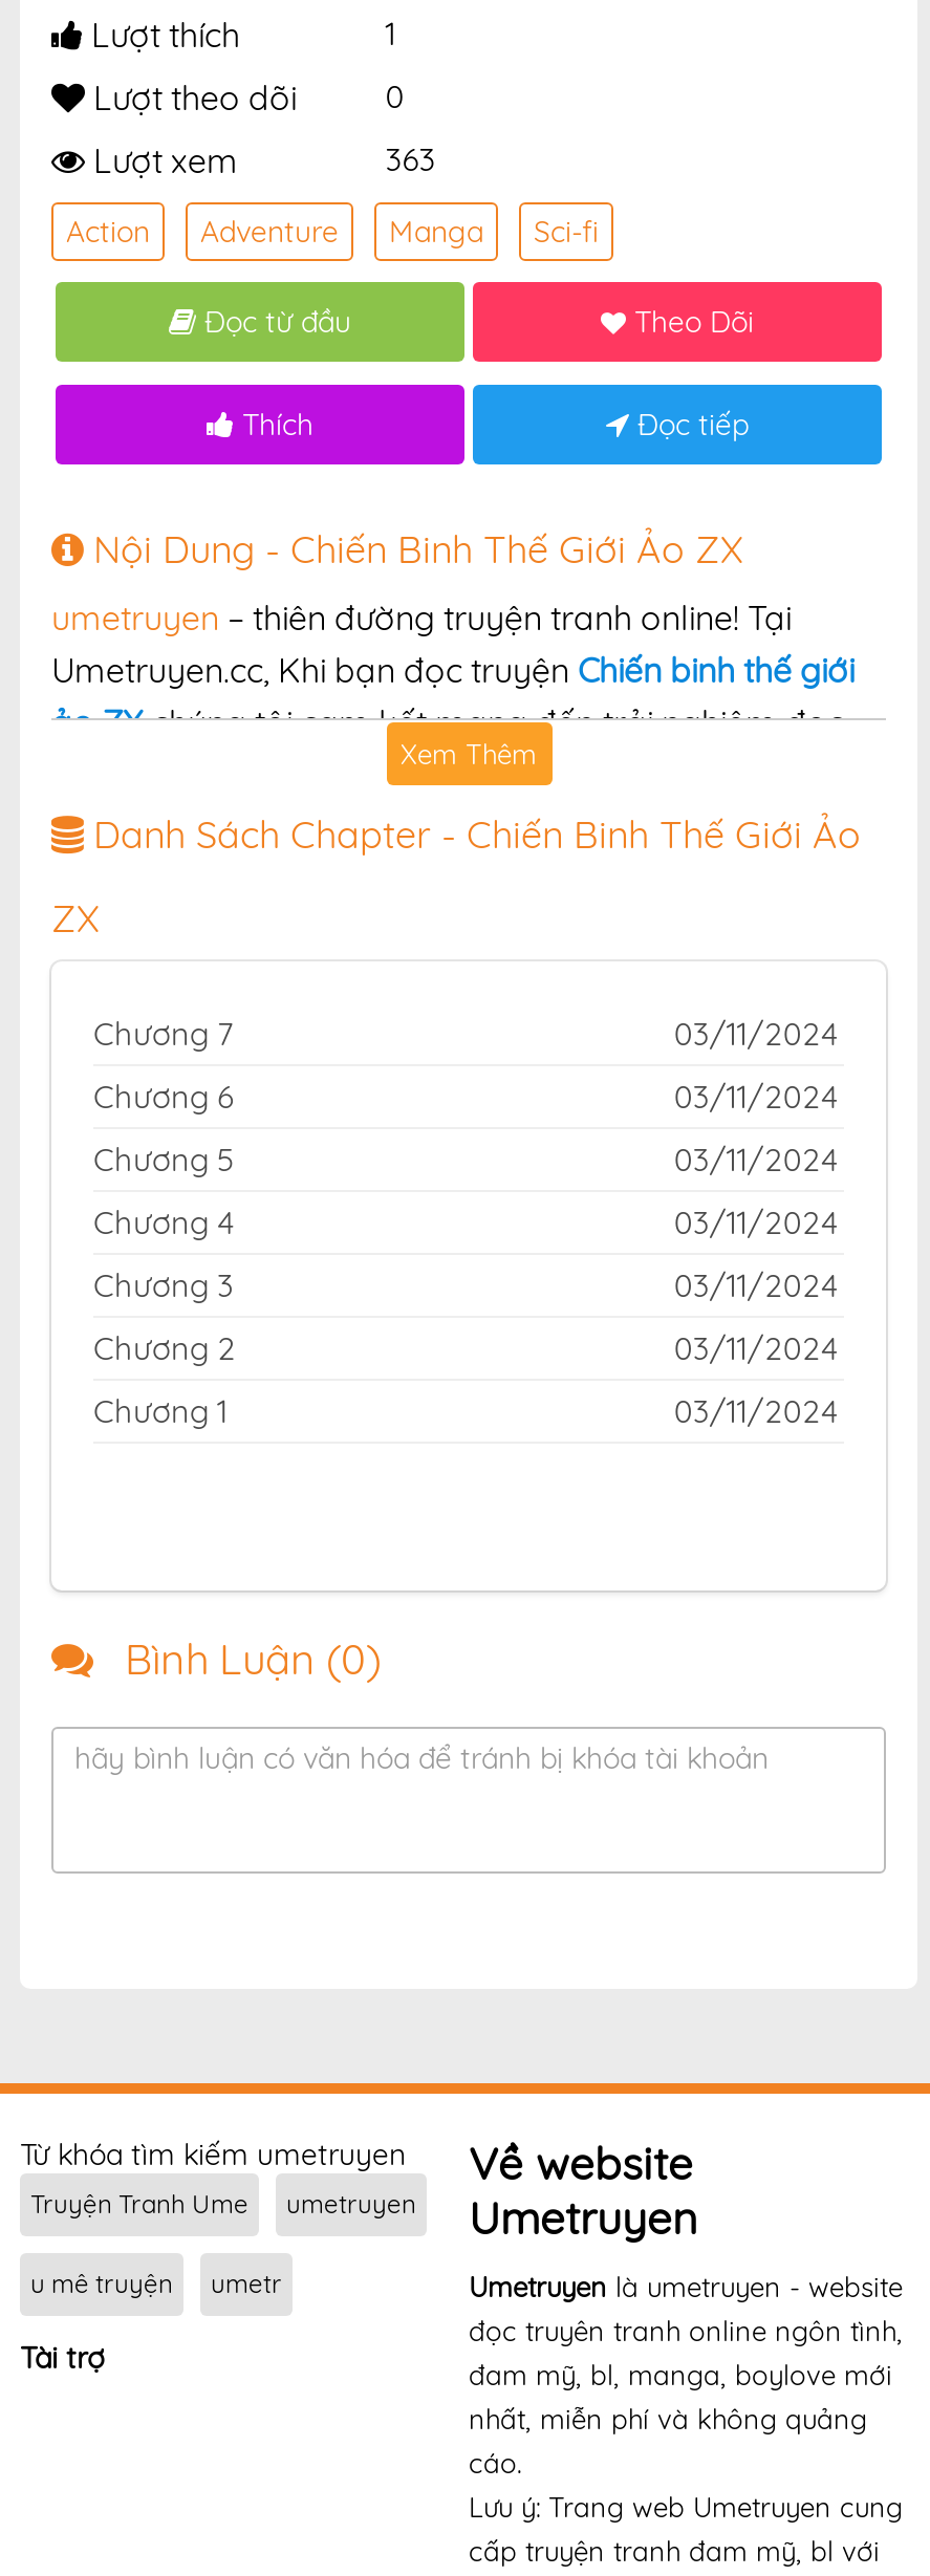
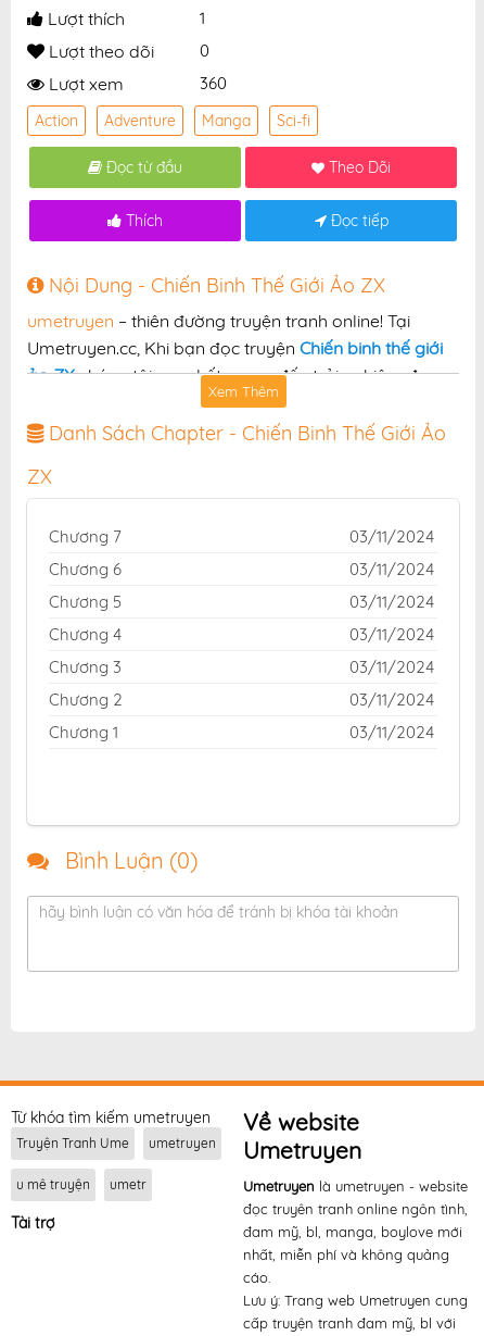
[385,139,436,179] 363 -> [200,73,227,93] 360

